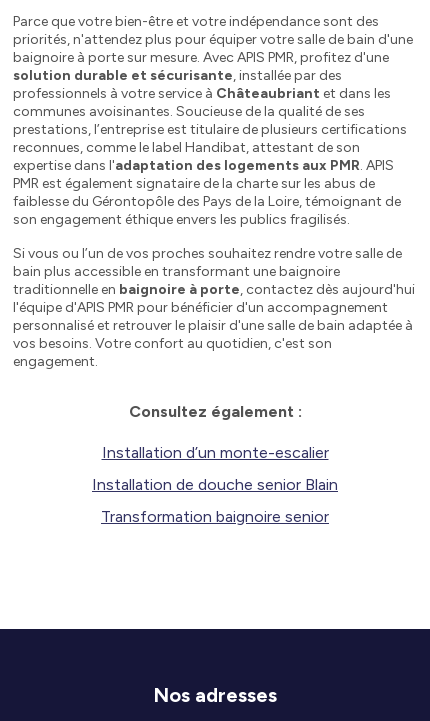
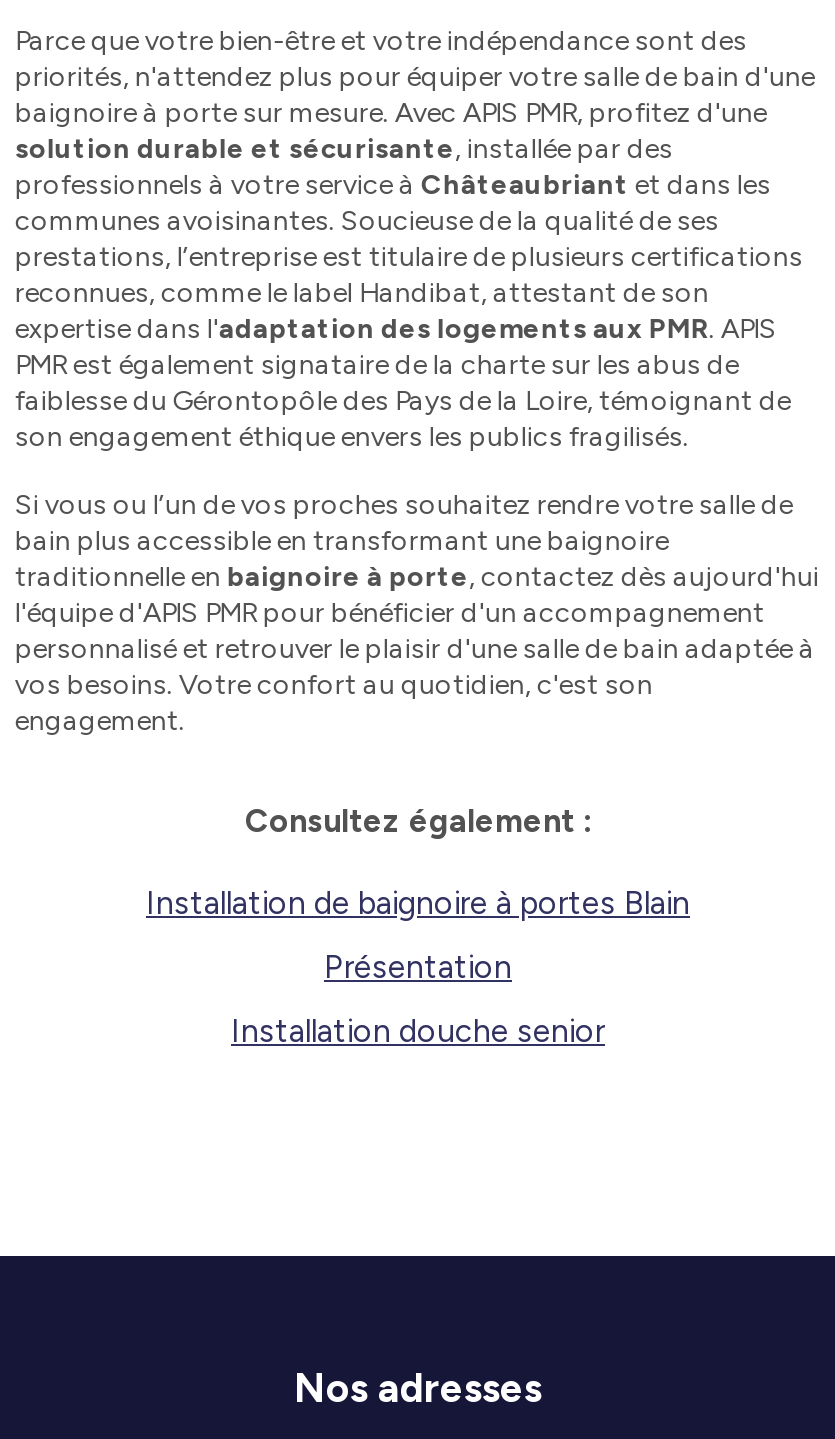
[101,443,328,462] Installation d’un monte-escalier -> [146,884,690,922] Installation de baignoire à portes Blain
[92,475,338,494] Installation de douche senior Blain -> [324,948,512,986] Présentation
[101,507,329,526] Transformation baignoire senior -> [231,1012,605,1050] Installation douche senior

